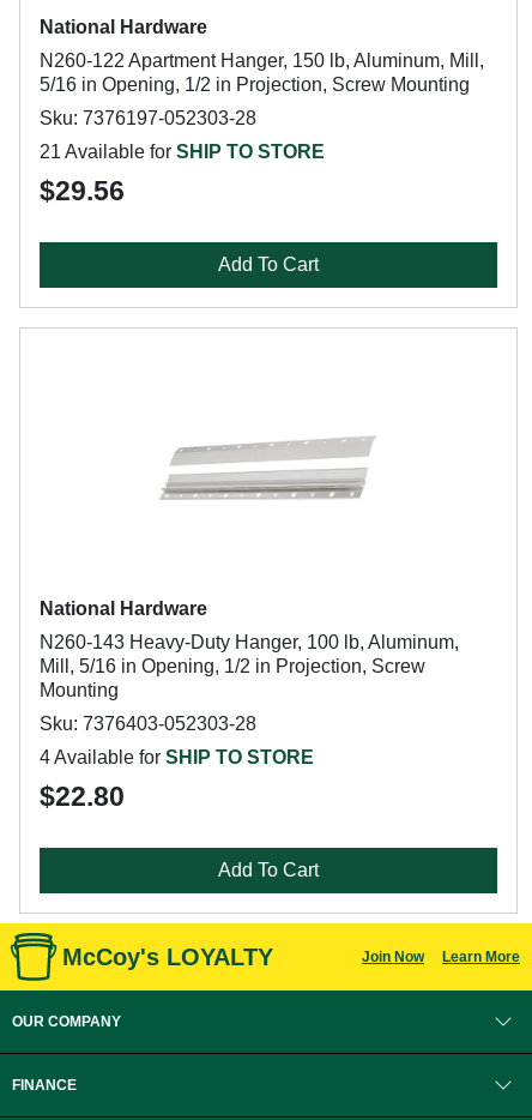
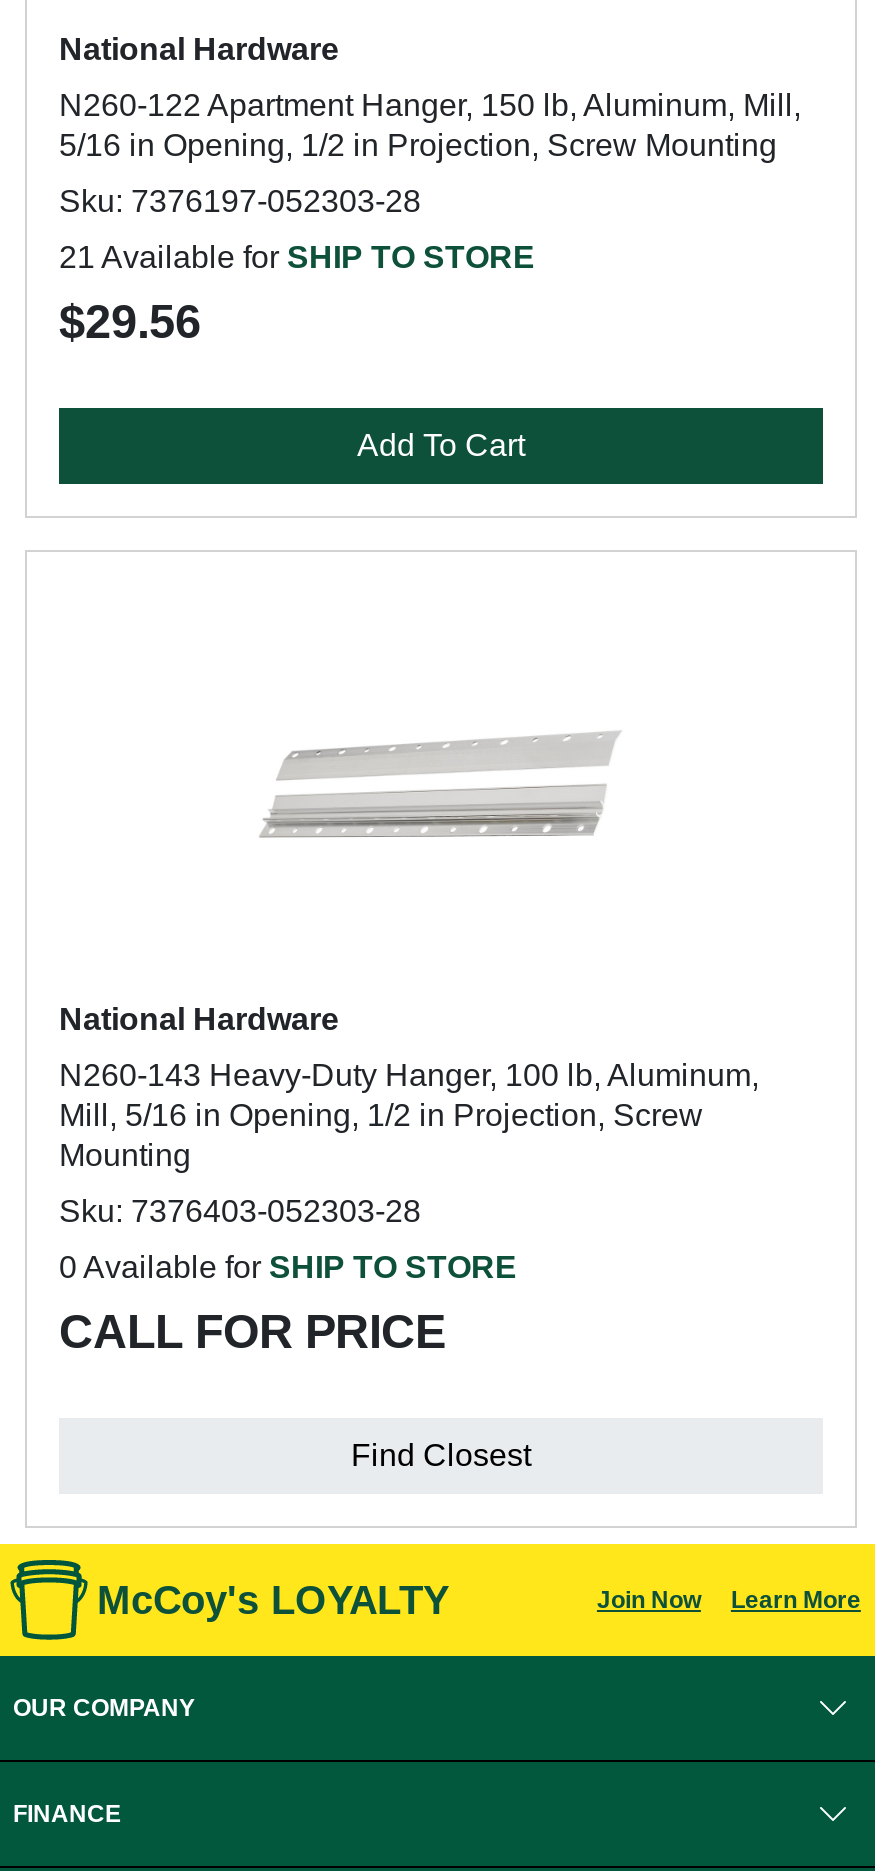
[40,747,314,812] 4 Available for SHIP TO STORE | $22.80 -> [59,1250,517,1358] 0 Available for SHIP TO STORE | CALL FOR PRICE
[218,860,319,880] Add To Cart -> [351,1438,531,1472] Find Closest

